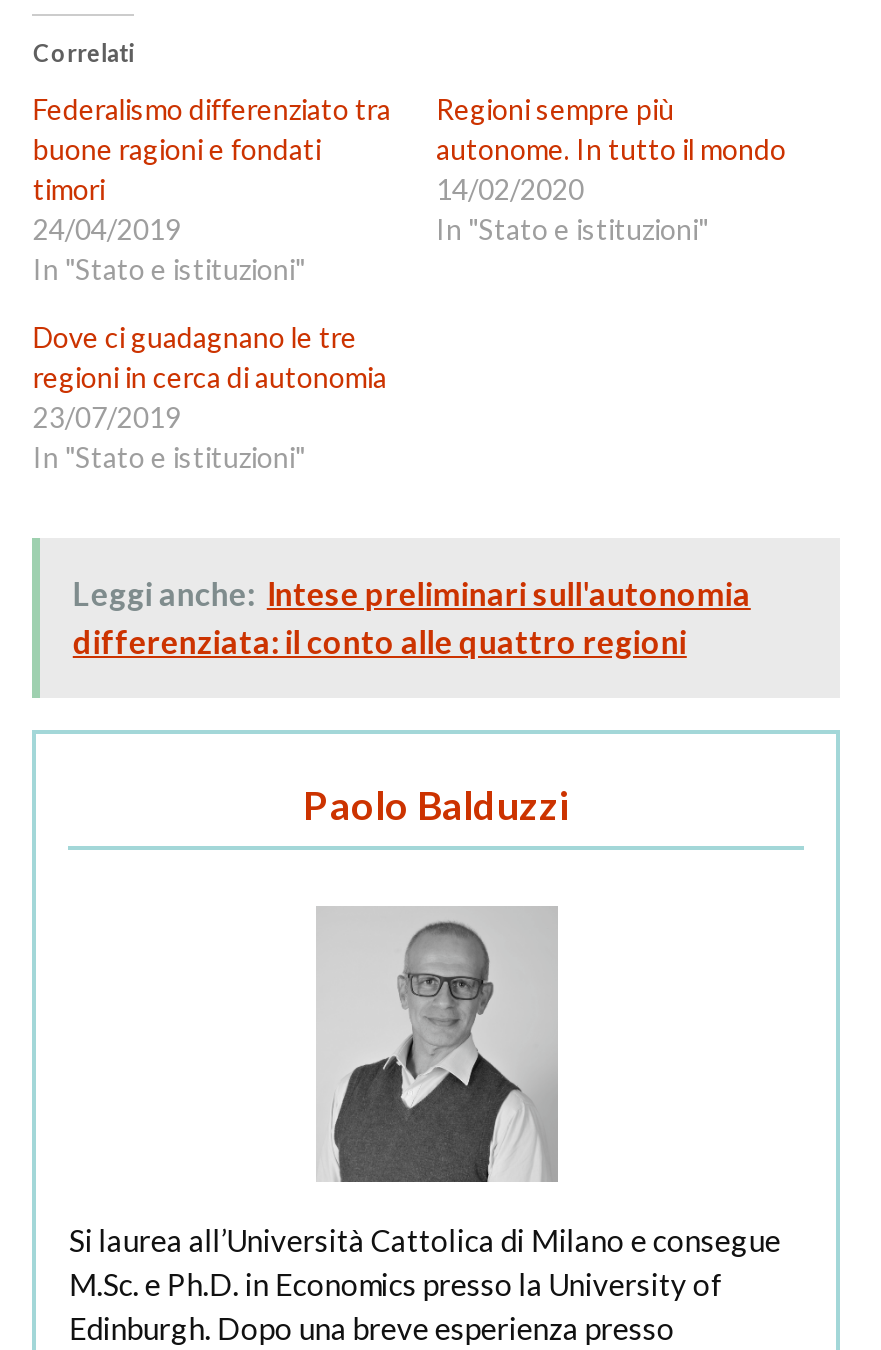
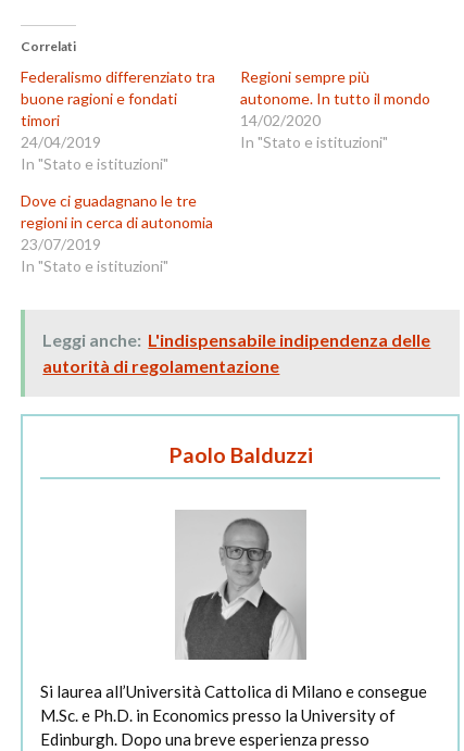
[73,575,751,661] Leggi anche: Intese preliminari sull'autonomia | differenziata: il conto alle quattro regioni -> [43,330,431,376] Leggi anche: L'indispensabile indipendenza delle | autorità di regolamentazione

